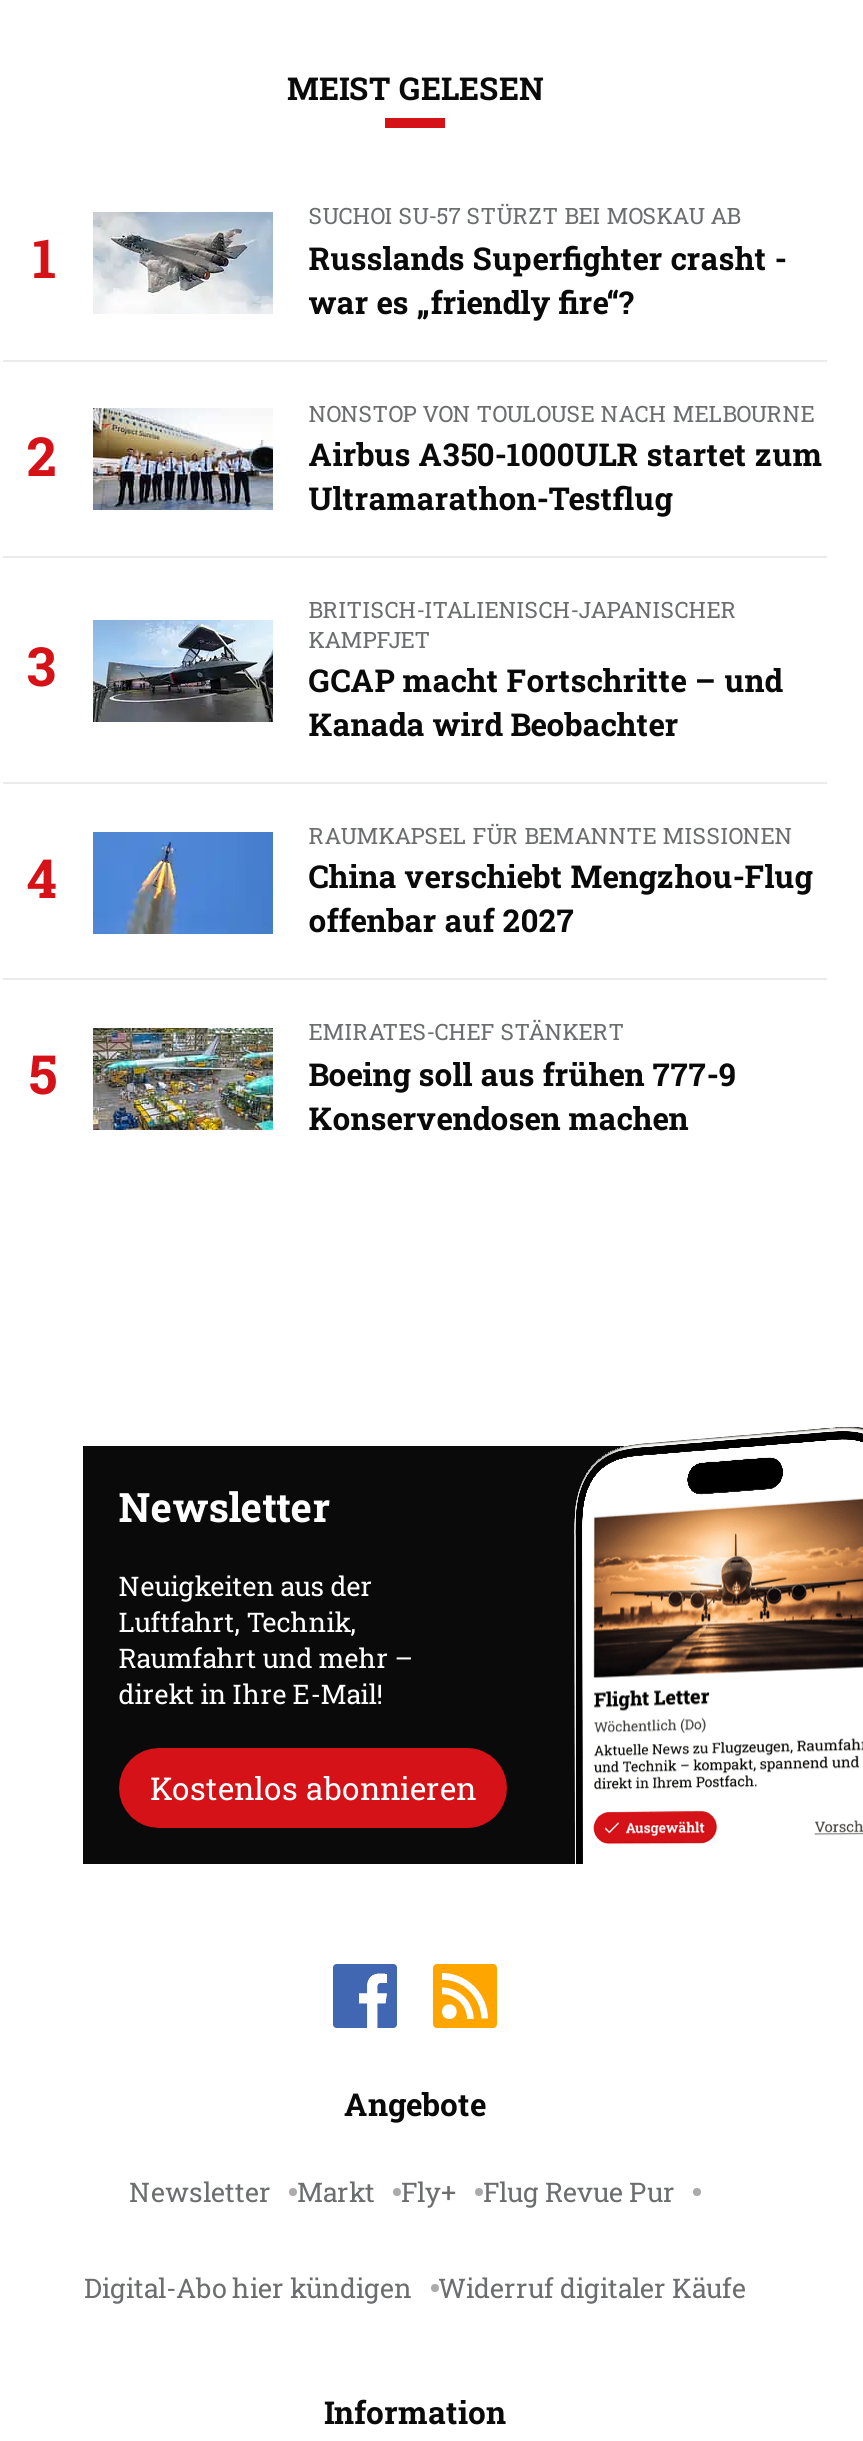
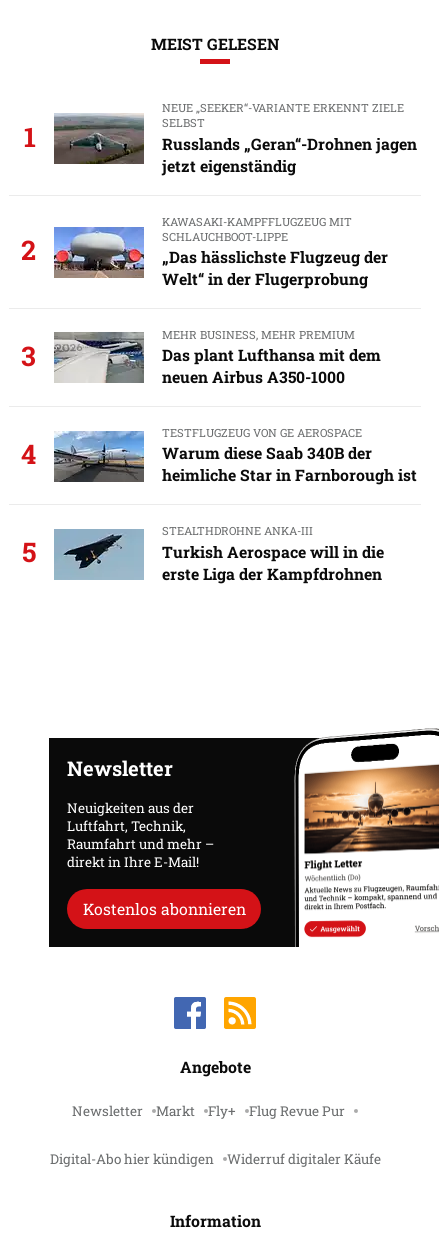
[93,200,787,321] [image] | SUCHOI SU-57 STÜRZT BEI MOSKAU AB | Russlands Superfighter crasht - | war es „friendly fire“? -> [53,100,417,175] [image] | NEUE „SEEKER“-VARIANTE ERKENNT ZIELE | SELBST | Russlands „Geran“-Drohnen jagen | jetzt eigenständig
[91,397,823,518] [image] | NONSTOP VON TOULOUSE NACH MELBOURNE | Airbus A350-1000ULR startet zum | Ultramarathon-Testflug -> [53,213,388,289] [image] | KAWASAKI-KAMPFFLUGZEUG MIT | SCHLAUCHBOOT-LIPPE | „Das hässlichste Flugzeug der | Welt“ in der Flugerprobung
[93,594,783,744] [image] | BRITISCH-ITALIENISCH-JAPANISCHER | KAMPFJET | GCAP macht Fortschritte – und | Kanada wird Beobachter -> [53,327,381,387] [image] | MEHR BUSINESS, MEHR PREMIUM | Das plant Lufthansa mit dem | neuen Airbus A350-1000
[91,820,813,940] [image] | RAUMKAPSEL FÜR BEMANNTE MISSIONEN | China verschiebt Mengzhou-Flug | offenbar auf 2027 -> [53,425,417,485] [image] | TESTFLUGZEUG VON GE AEROSPACE | Warum diese Saab 340B der | heimliche Star in Farnborough ist
[91,1016,737,1137] [image] | EMIRATES-CHEF STÄNKERT | Boeing soll aus frühen 777-9 | Konservendosen machen -> [54,523,384,583] [image] | STEALTHDROHNE ANKA-III | Turkish Aerospace will in die | erste Liga der Kampfdrohnen

